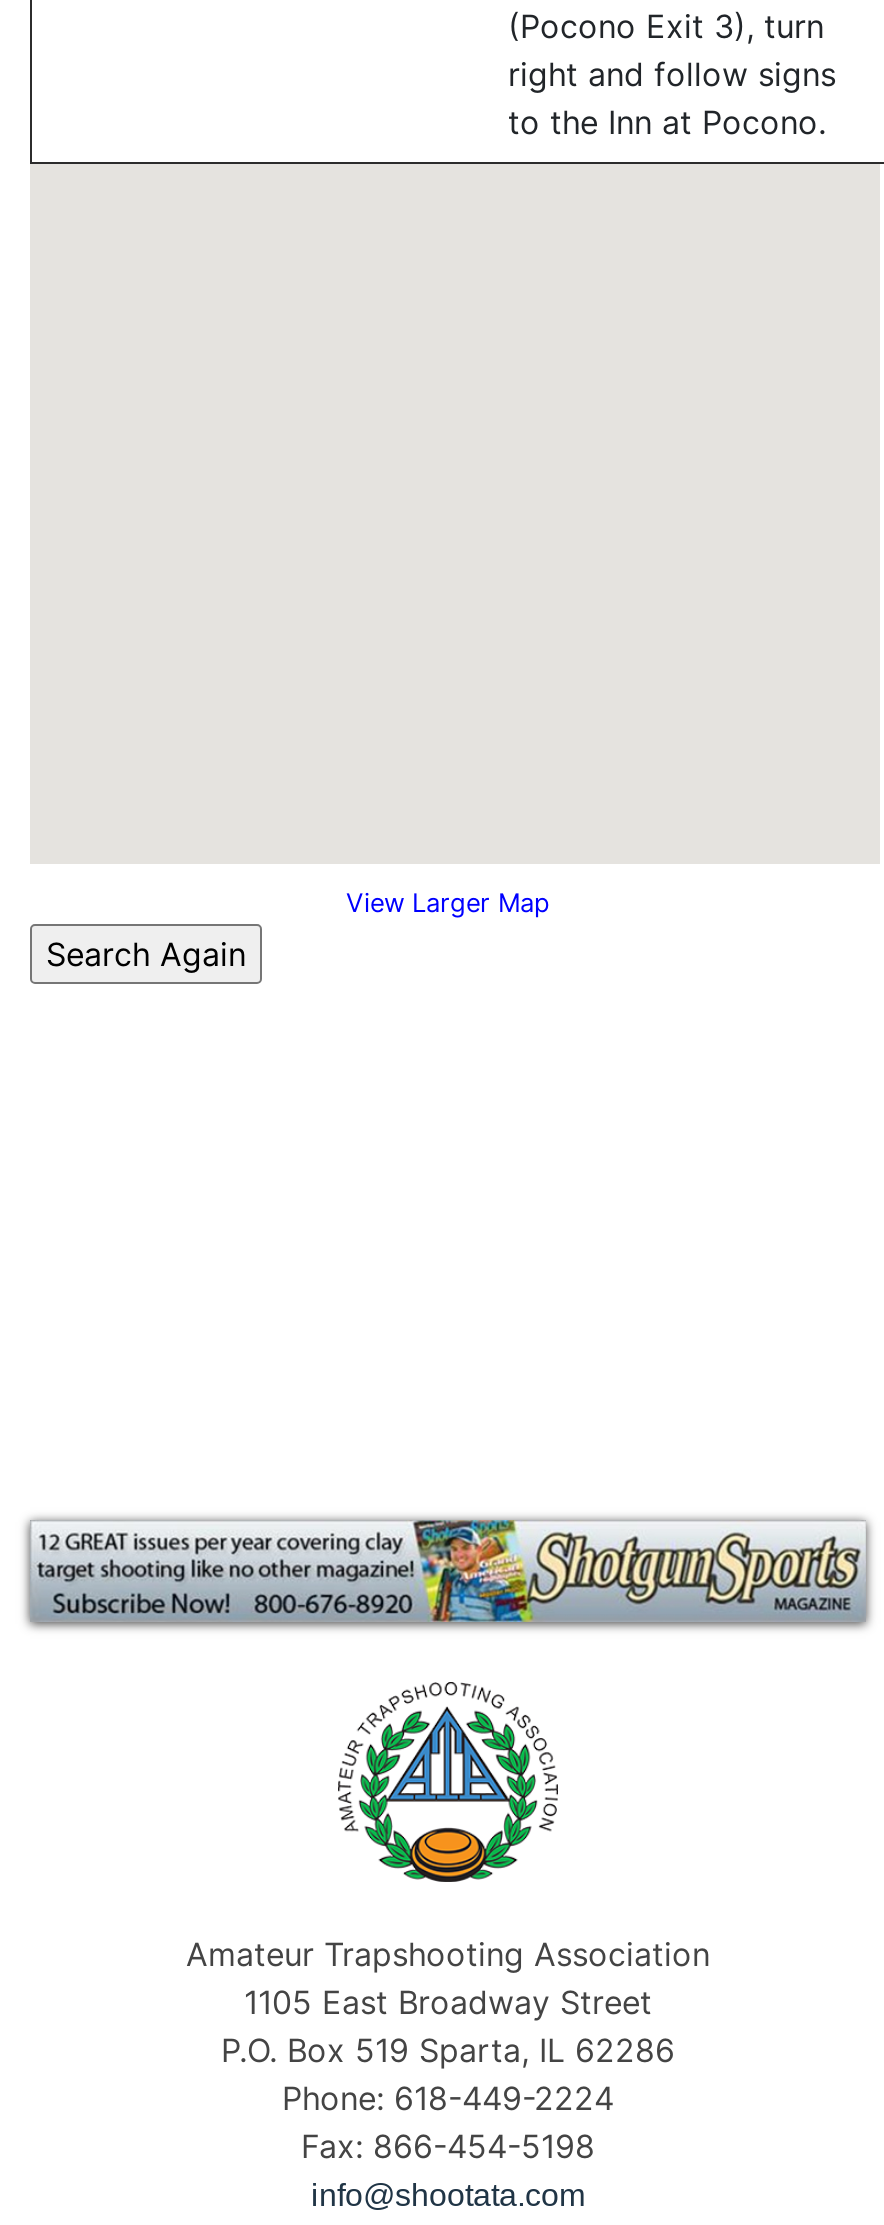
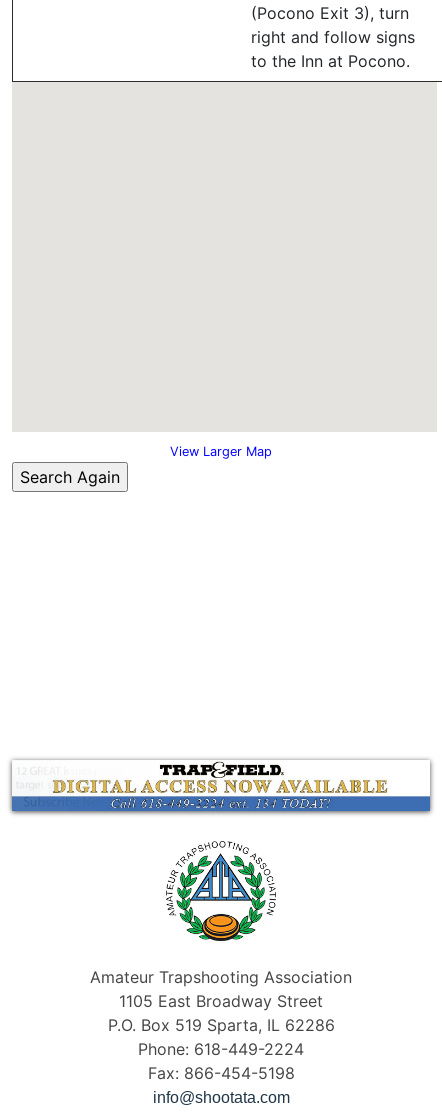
[28,1518,868,1624] [image] -> [12,760,430,812] [image]

